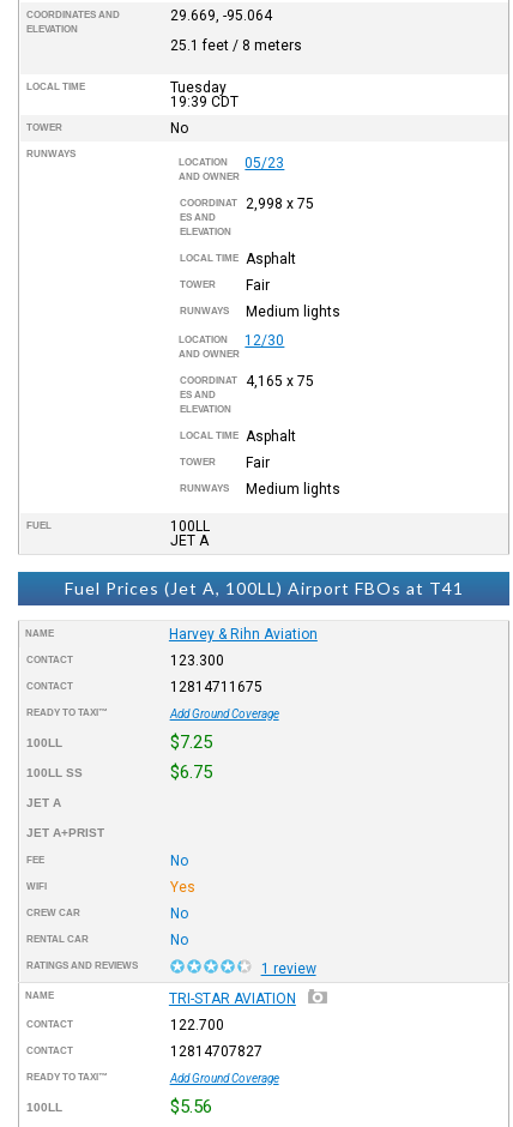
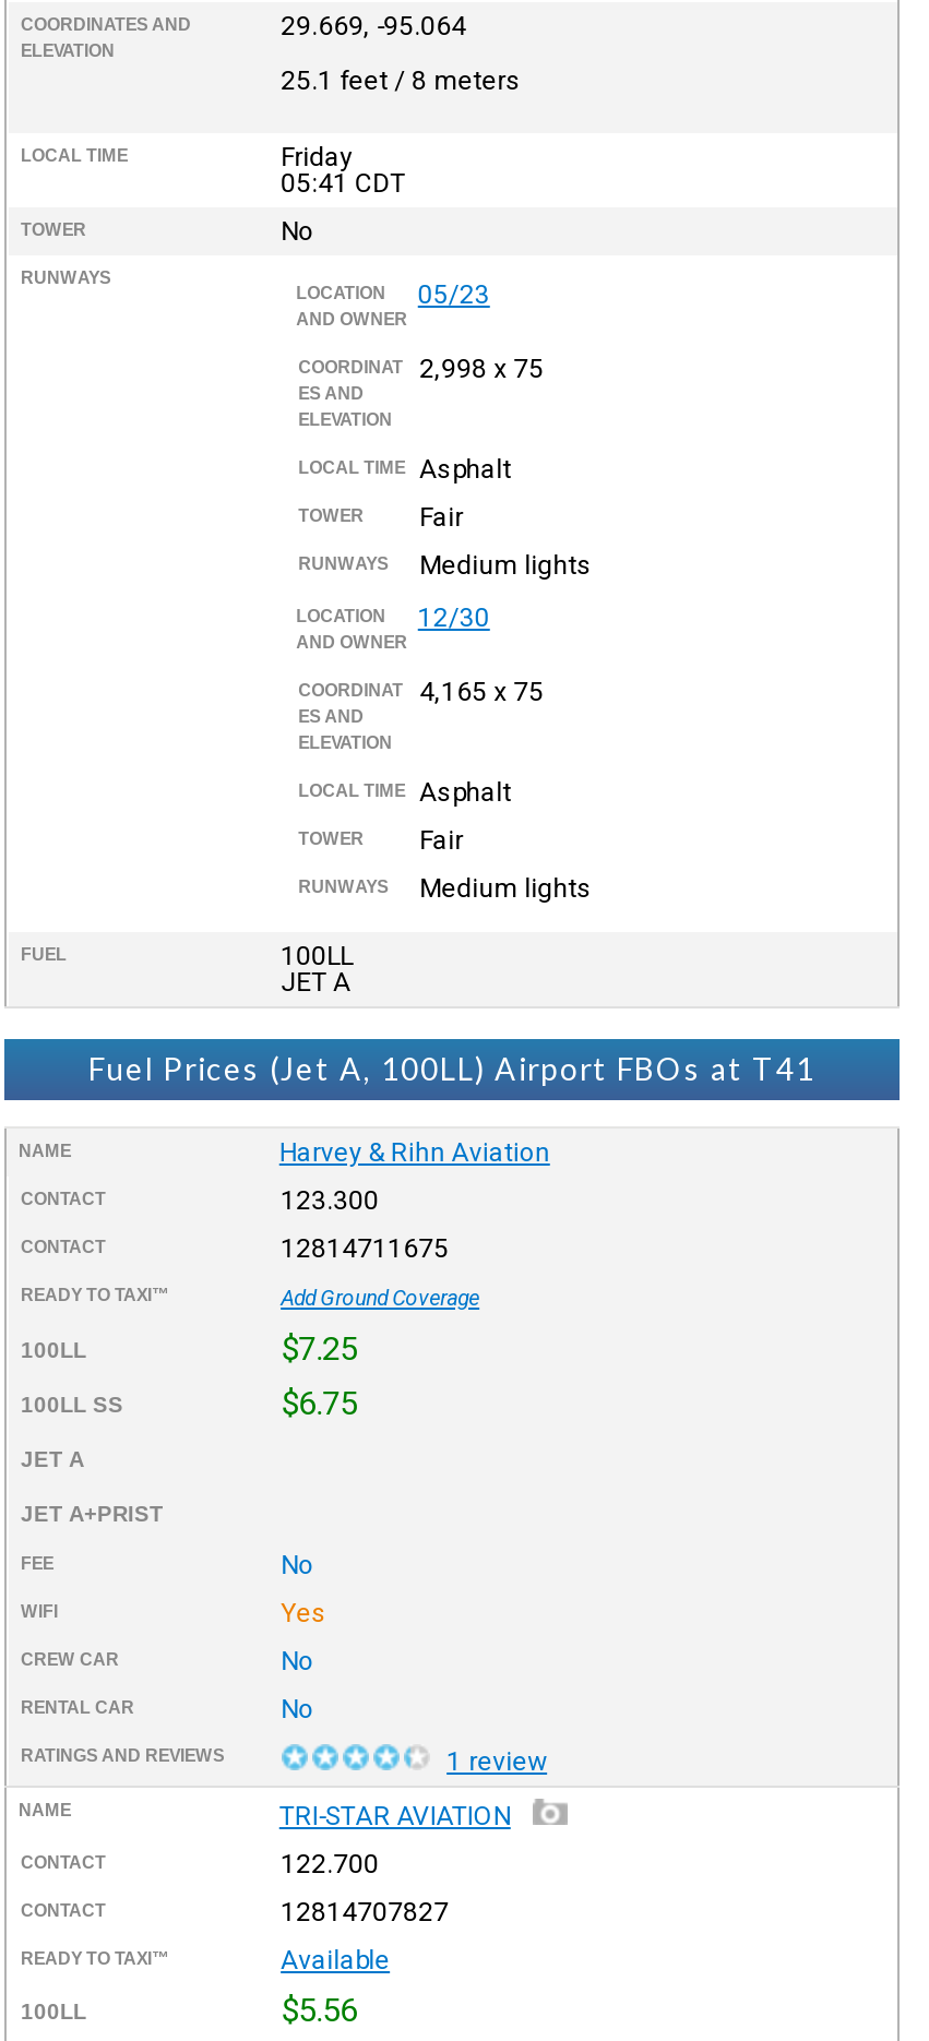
[170,79,238,110] Tuesday | 19:39 CDT -> [281,141,405,198] Friday | 05:41 CDT
[170,1072,279,1085] Add Ground Coverage -> [281,1945,390,1975] Available

